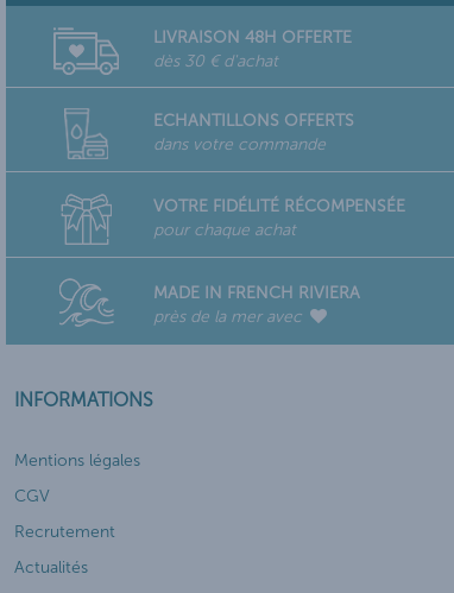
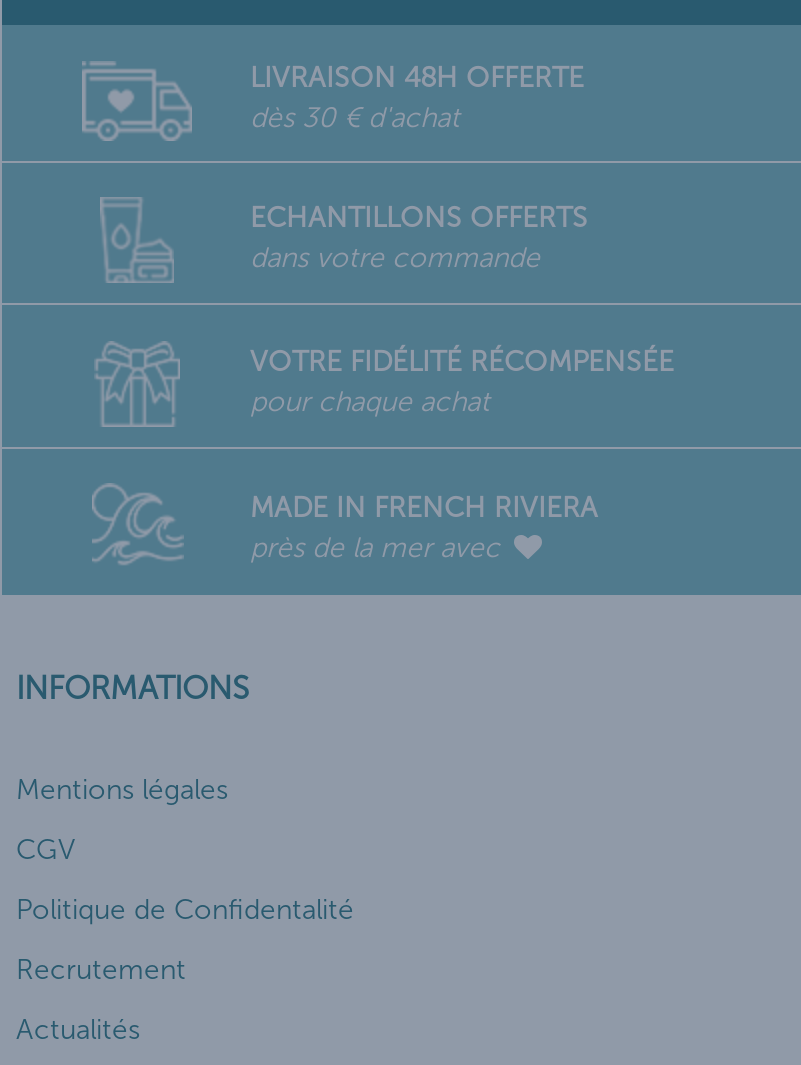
none -> [16,894,354,928] Politique de Confidentalité

